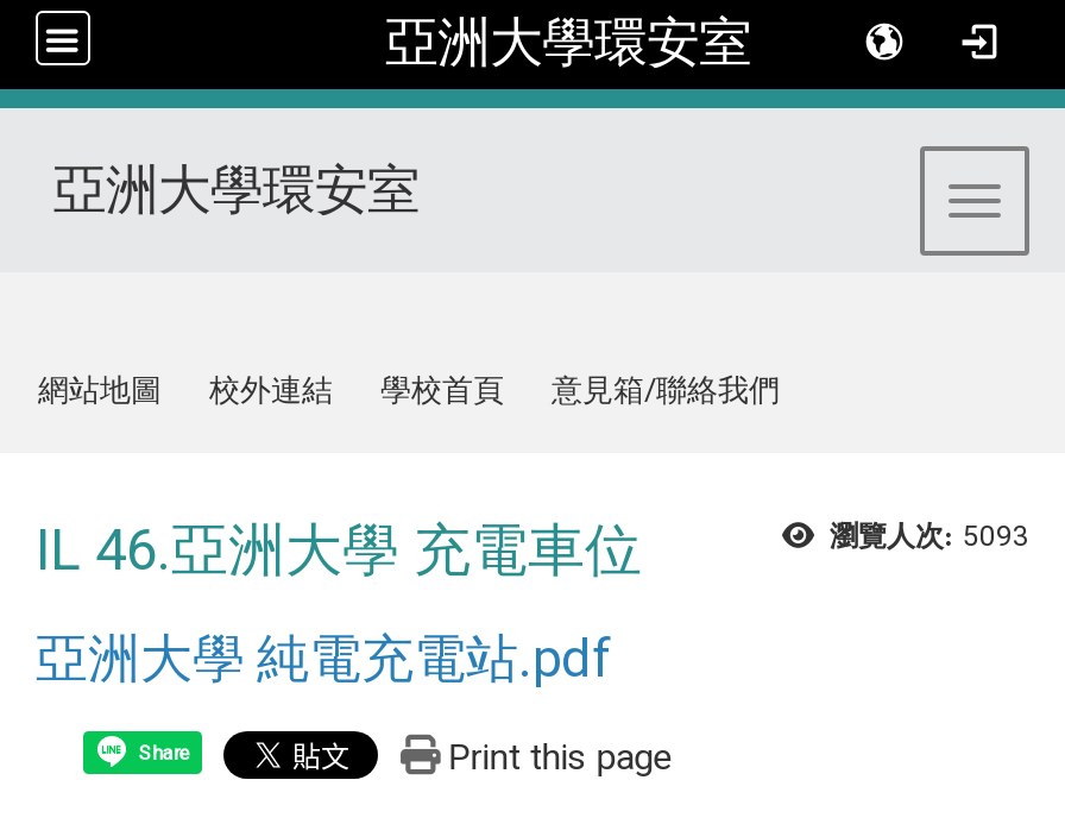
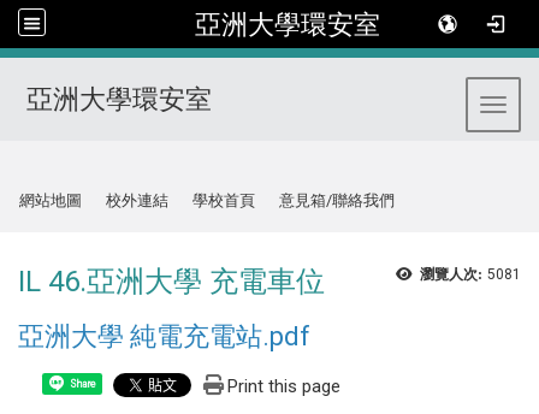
[830,519,1029,552] 瀏覽人次: 5093 -> [420,266,521,283] 瀏覽人次: 5081

